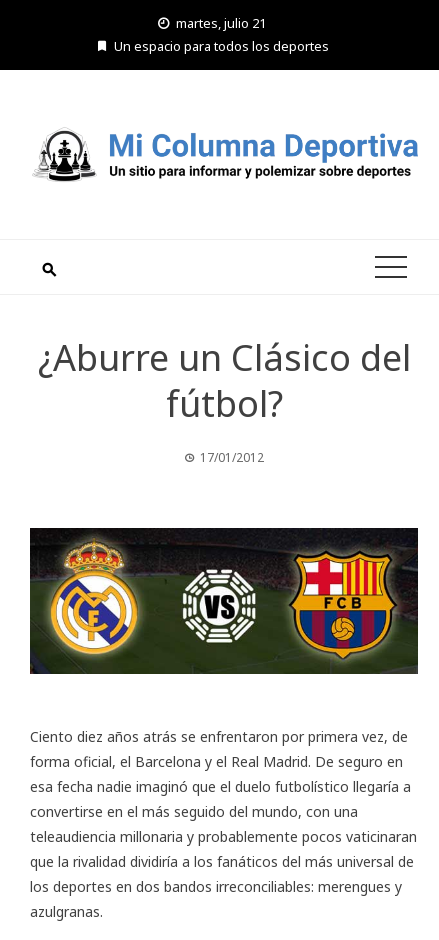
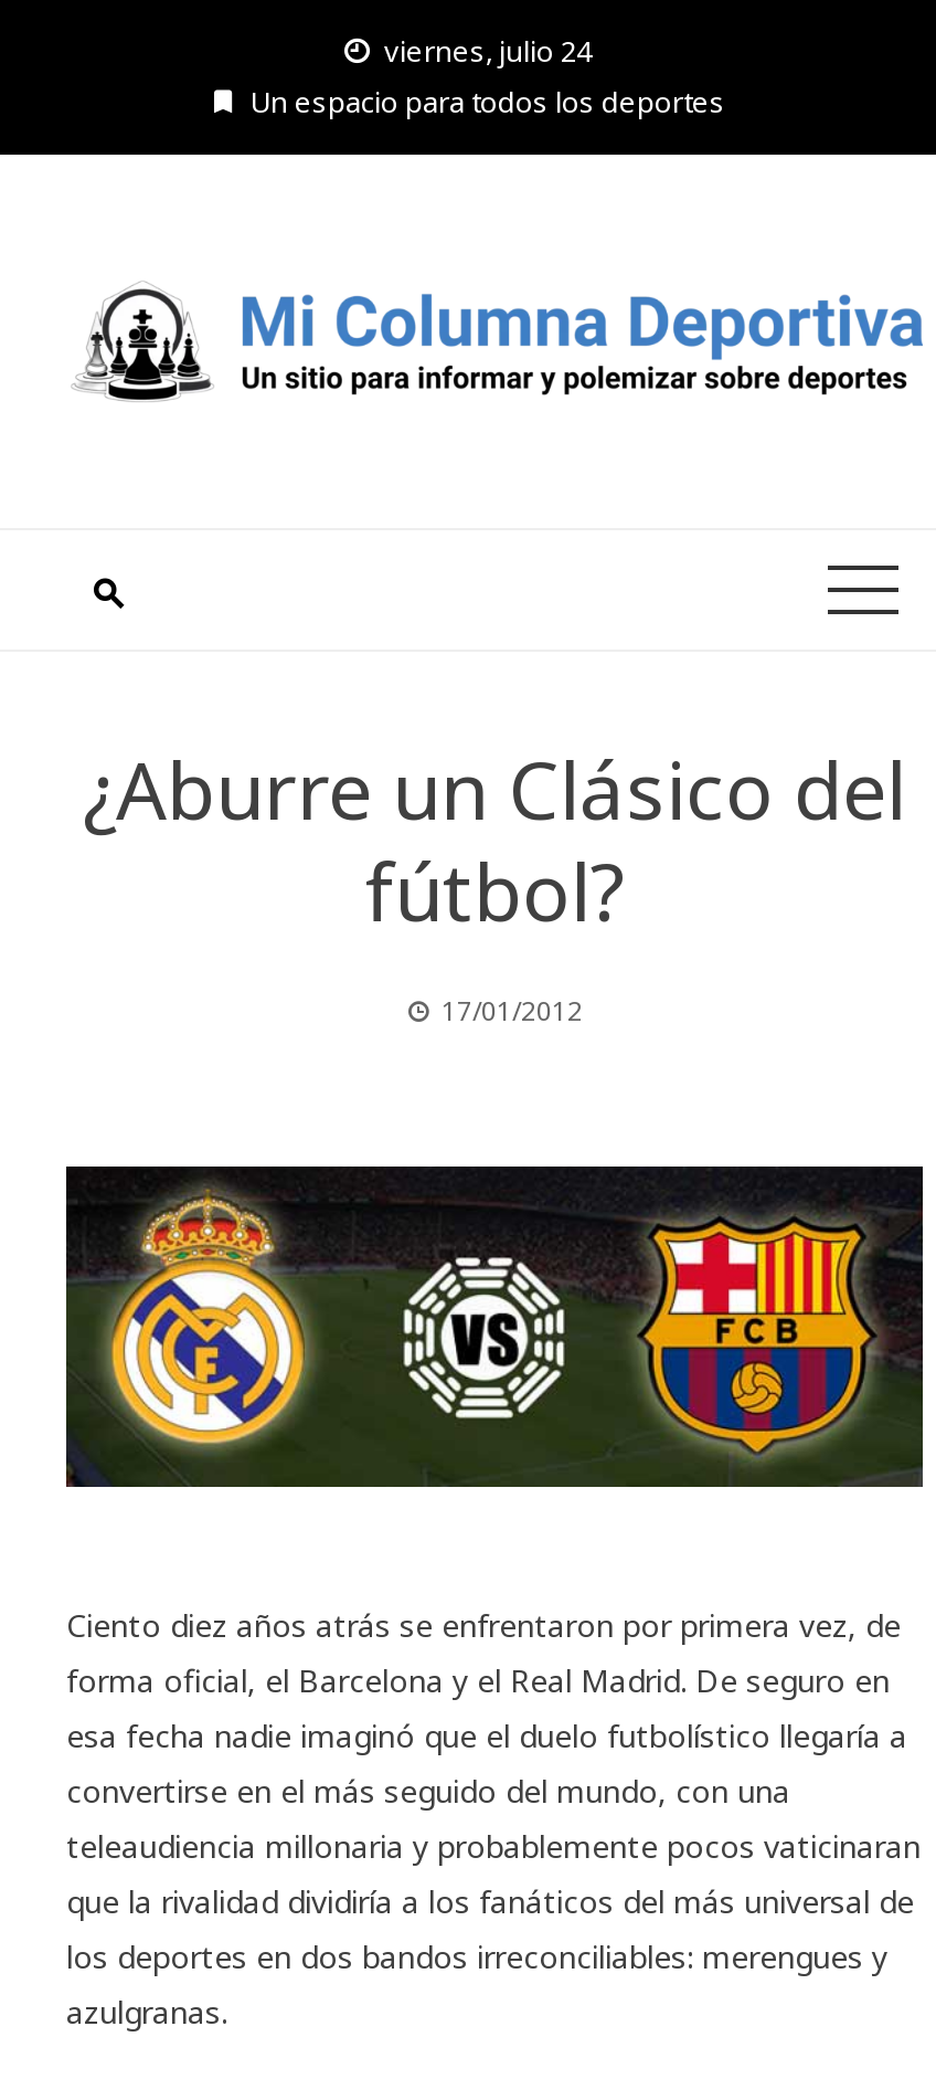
[176,14,266,32] martes, julio 21 -> [384,31,592,71] viernes, julio 24

